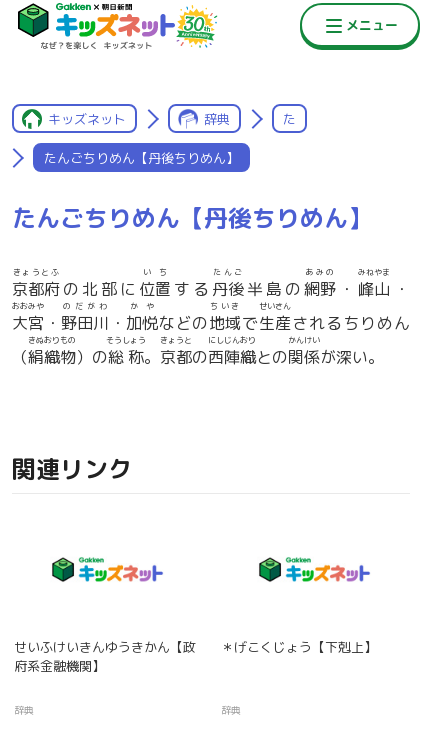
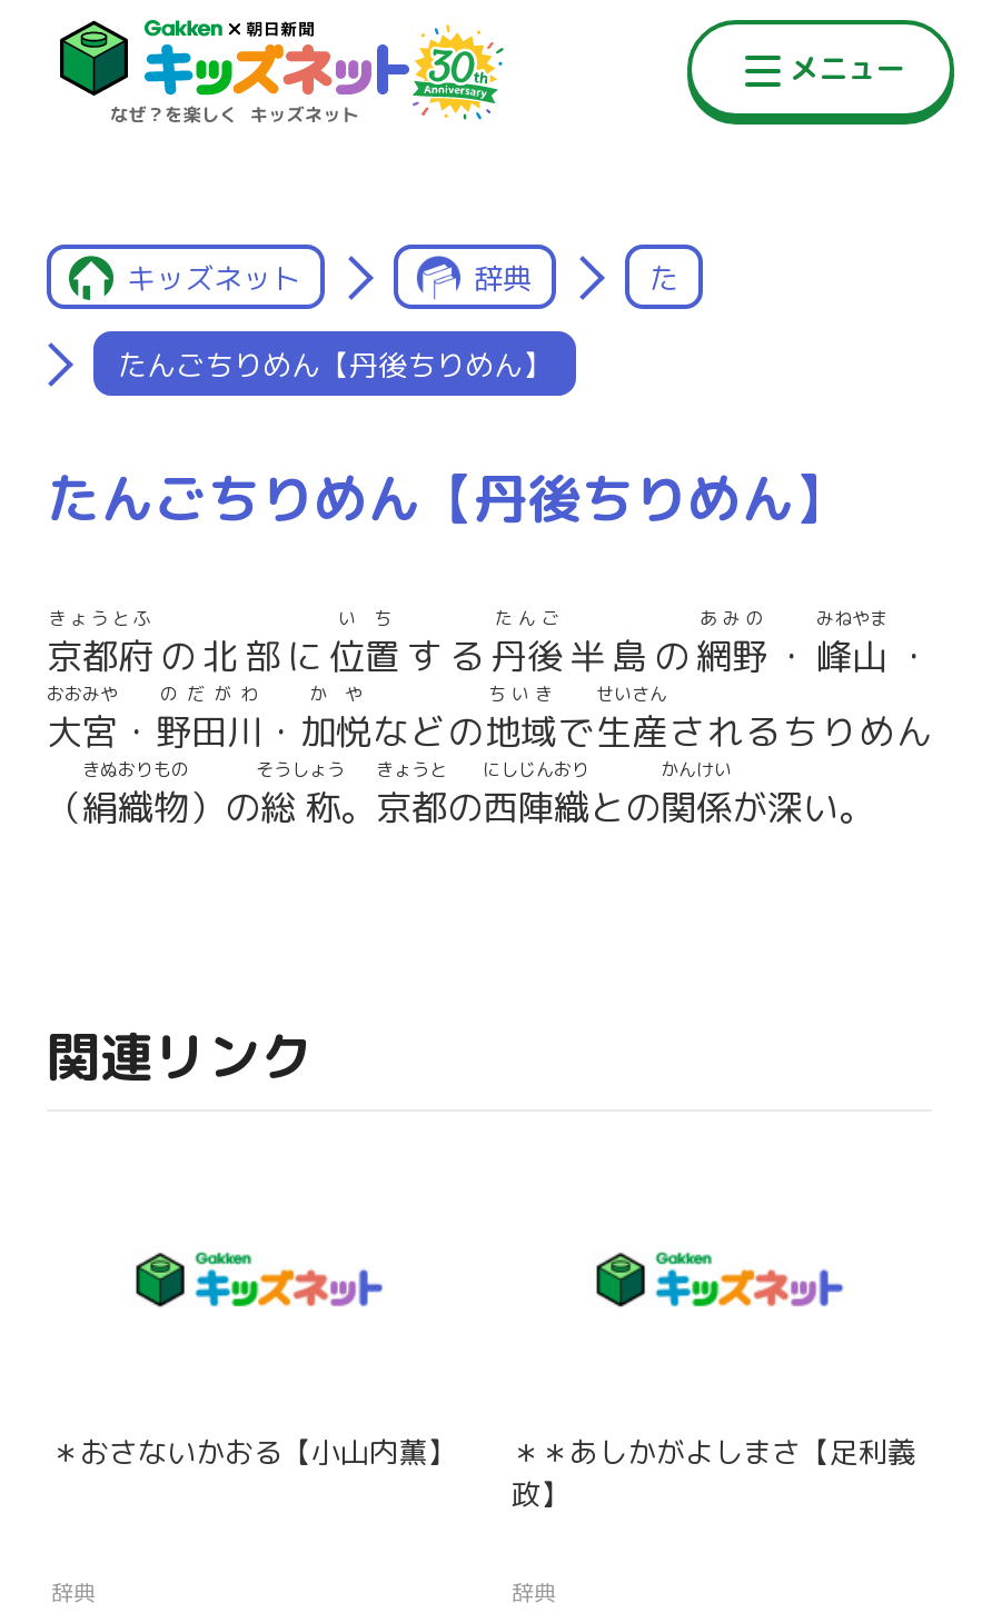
[14,638,196,675] せいふけいきんゆうきかん【政 | 府系金融機関】 -> [51,1433,456,1473] ＊おさないかおる【小山内薫】
[221,638,377,656] ＊げこくじょう【下剋上】 -> [512,1433,916,1515] ＊＊あしかがよしまさ【足利義 | 政】

